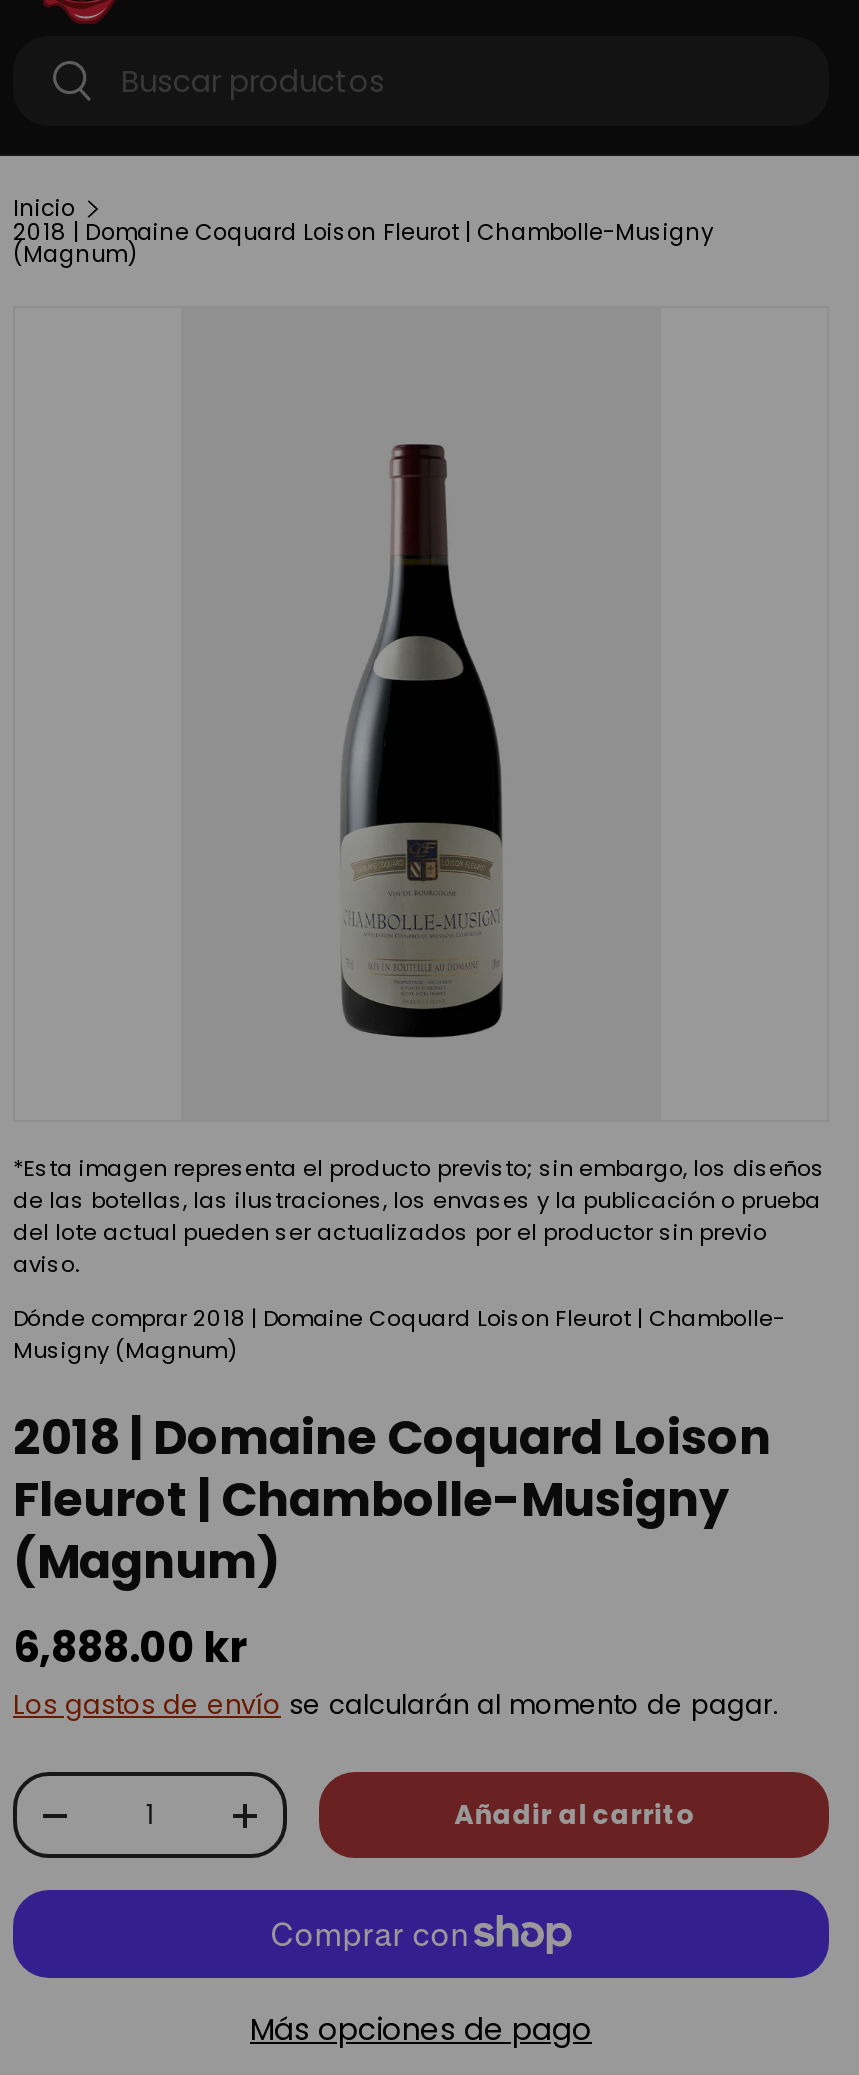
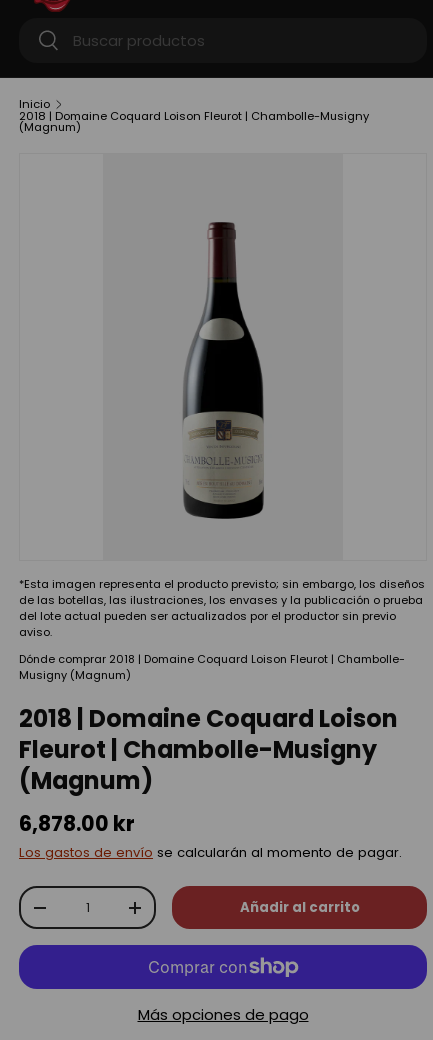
[13,1618,247,1676] 6,888.00 kr -> [19,809,135,838] 6,878.00 kr

